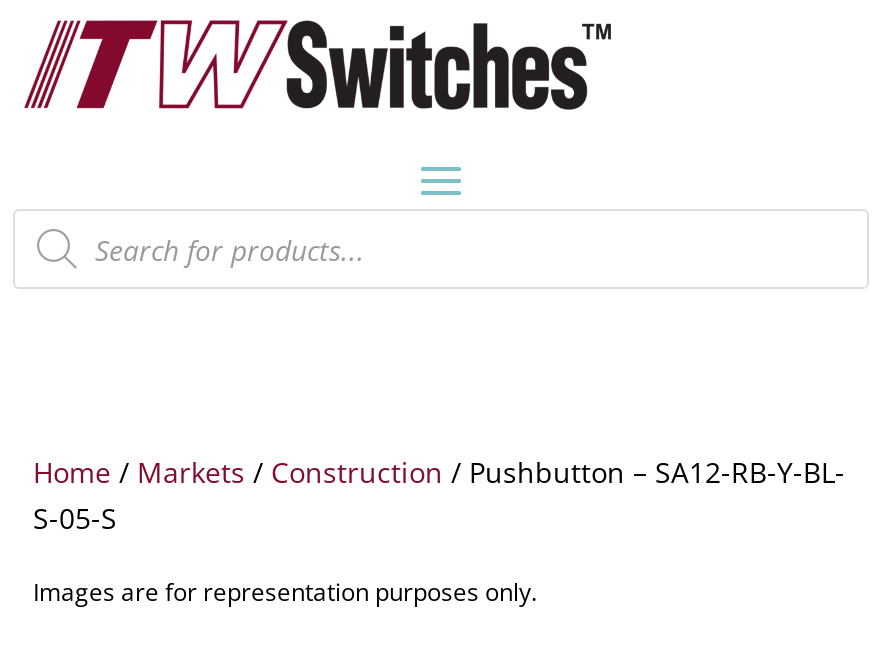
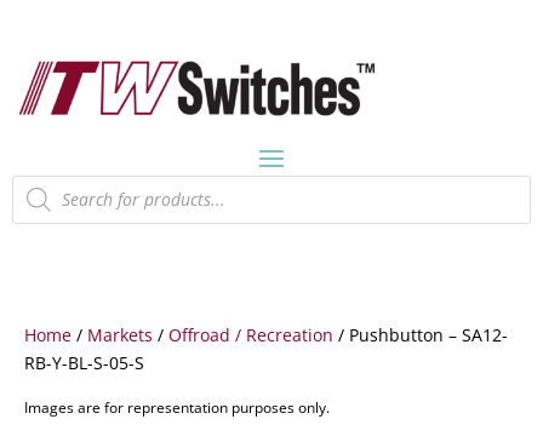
[33,453,845,537] Home / Markets / Construction / Pushbutton – SA12-RB-Y-BL- | S-05-S -> [24,323,508,374] Home / Markets / Offroad / Recreation / Pushbutton – SA12- | RB-Y-BL-S-05-S

